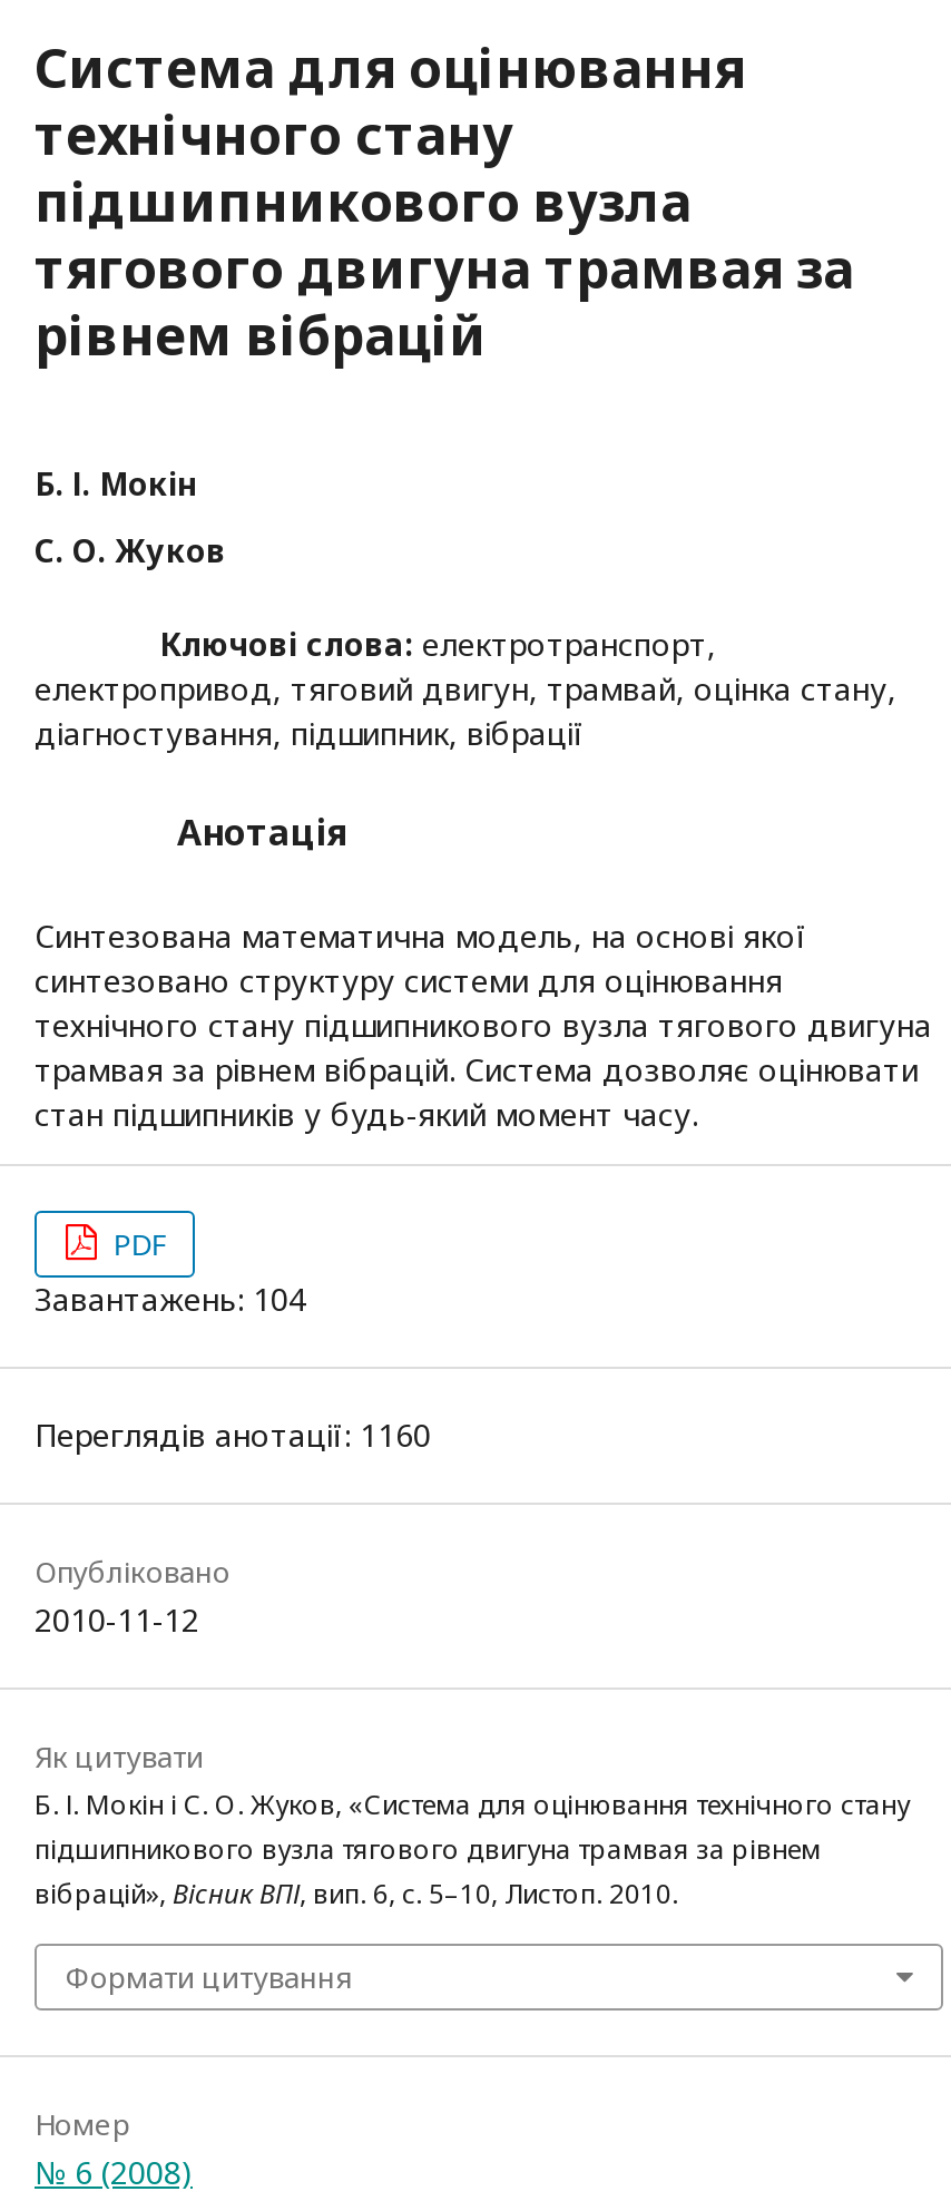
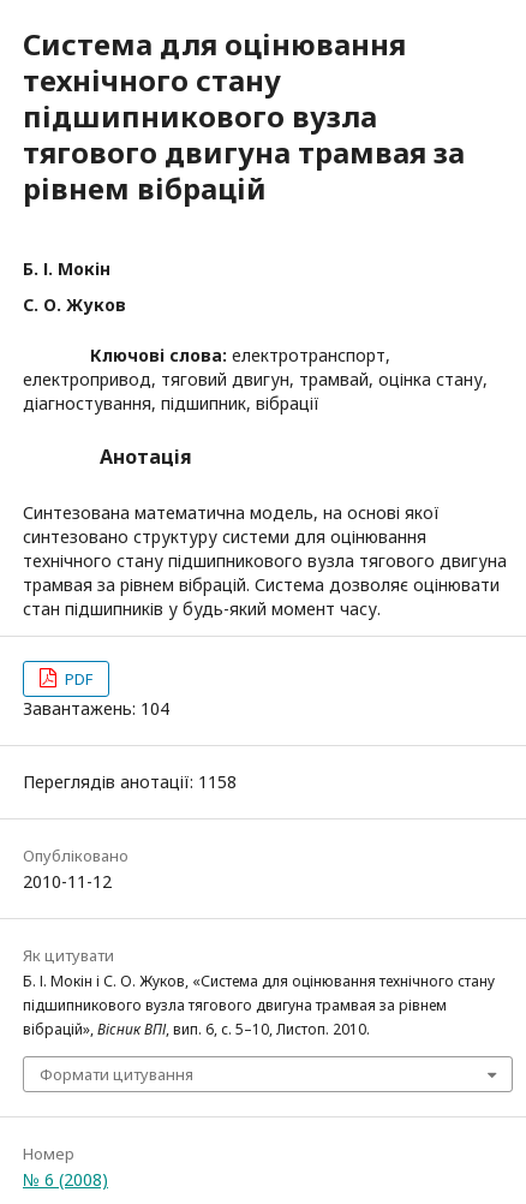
[35,1413,431,1456] Переглядів анотації: 1160 -> [23,770,237,793] Переглядів анотації: 1158

